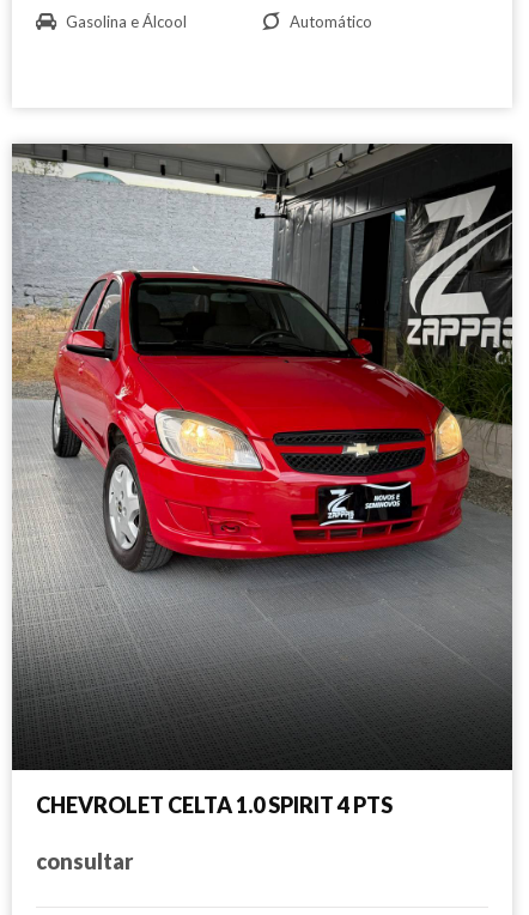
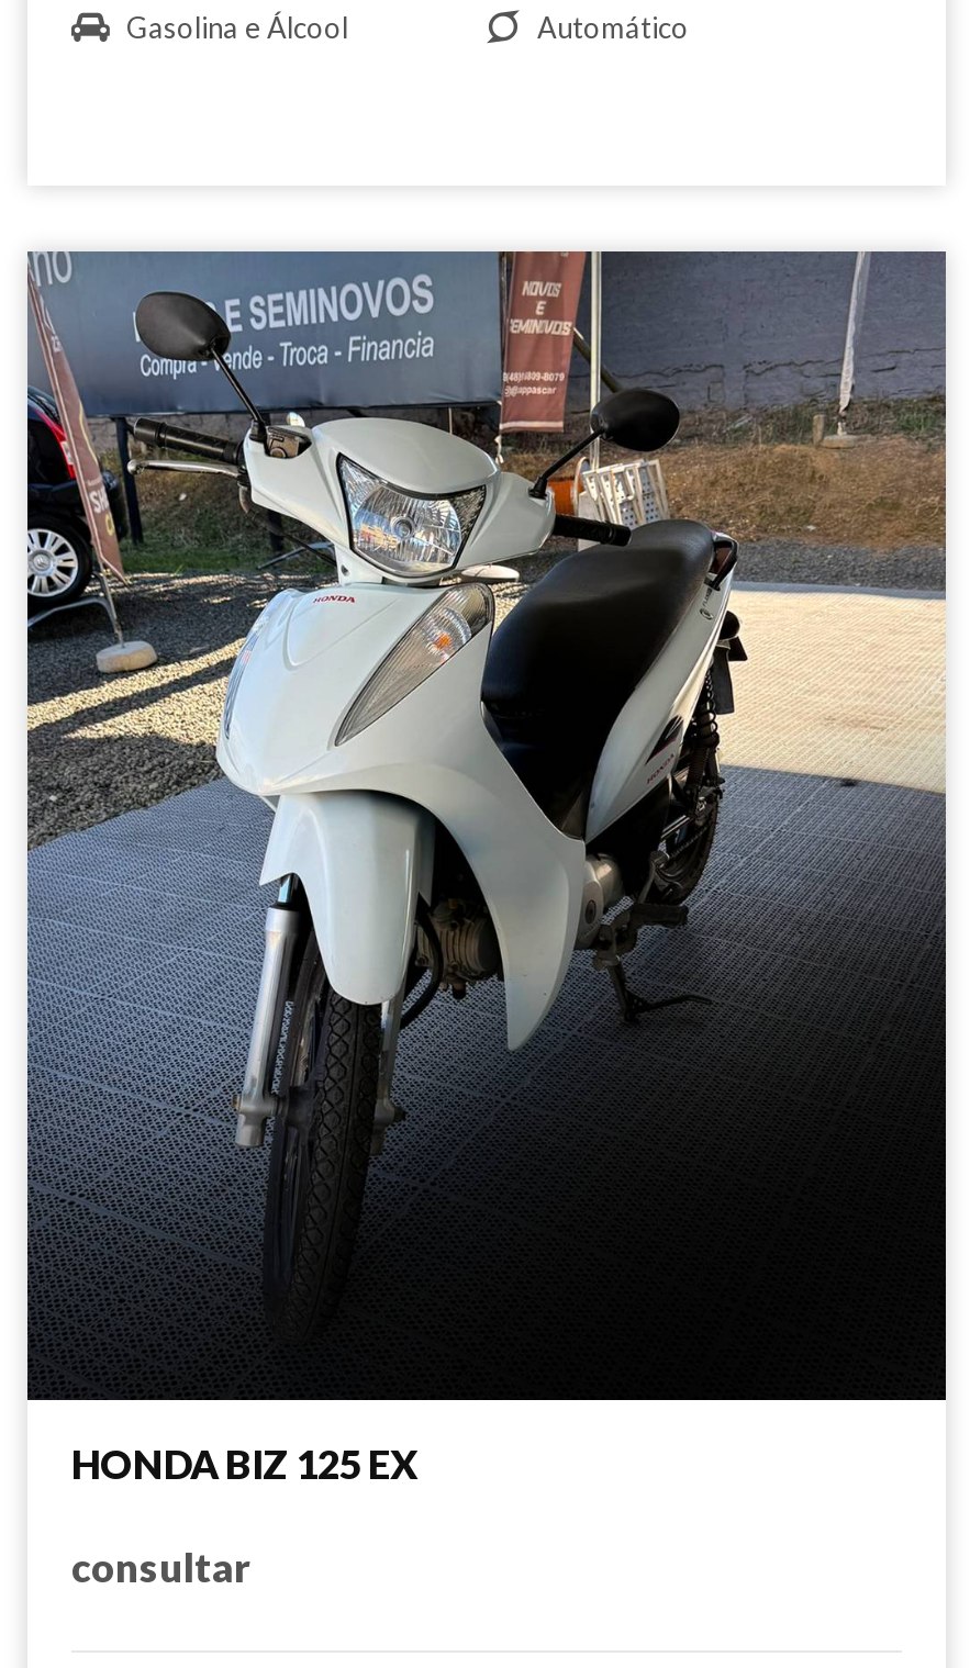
[11,144,513,818] [image] | CHEVROLET CELTA 1.0 SPIRIT 4 PTS -> [25,251,948,1487] [image] | HONDA BIZ 125 EX

